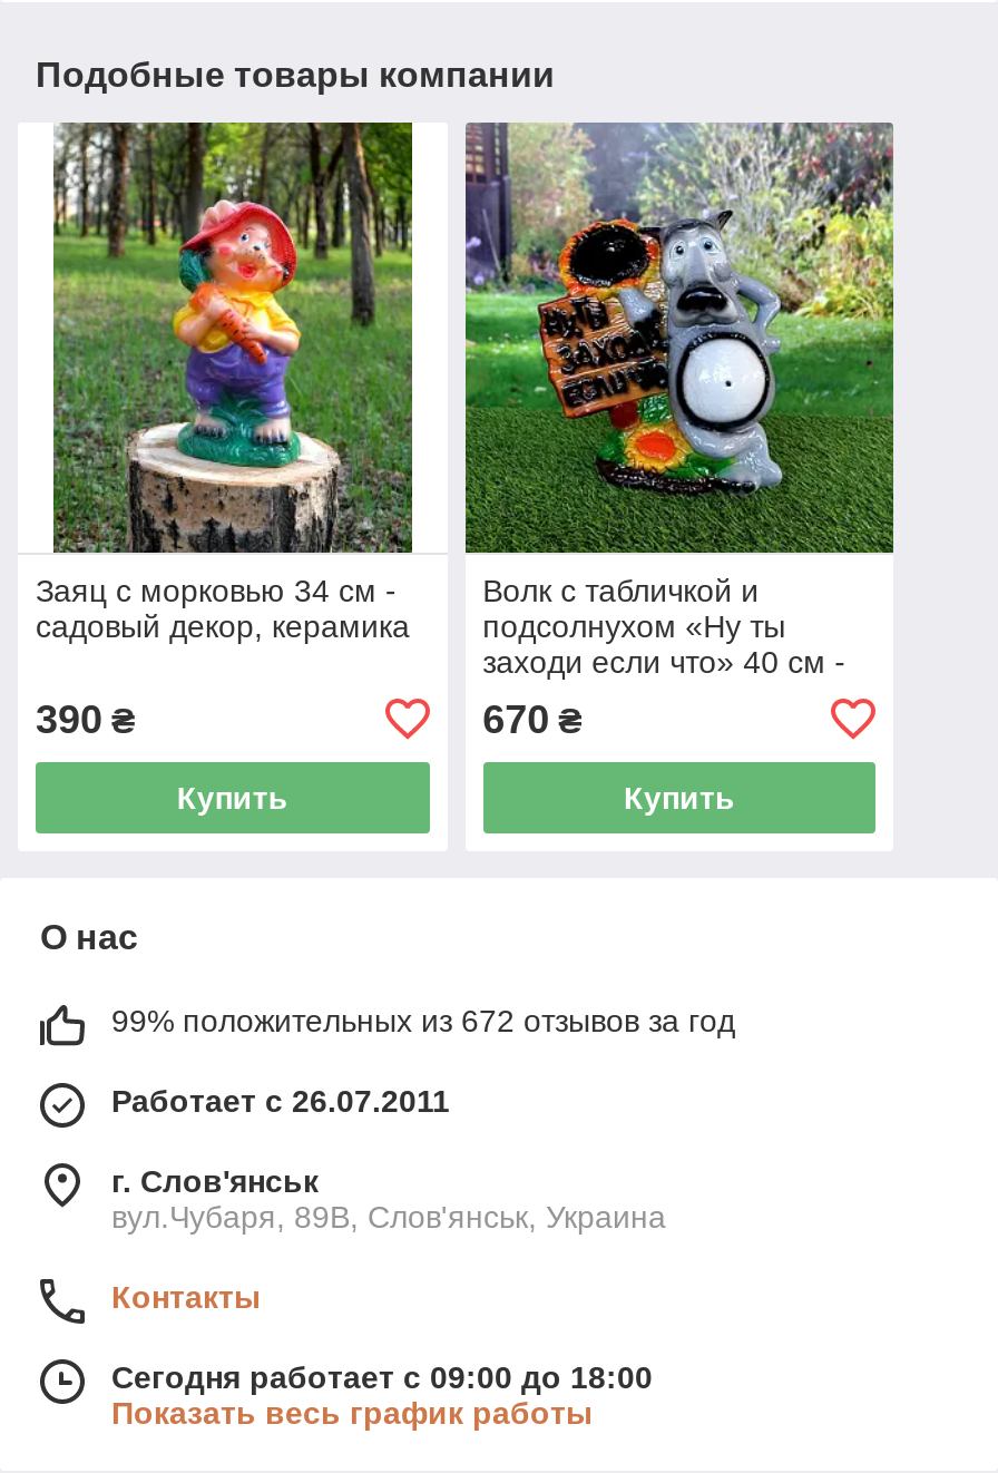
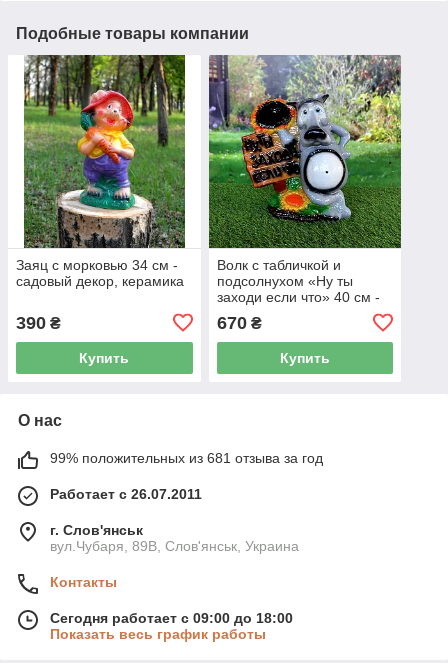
[111,1002,735,1038] 99% положительных из 672 отзывов за год -> [50,450,323,466] 99% положительных из 681 отзыва за год

